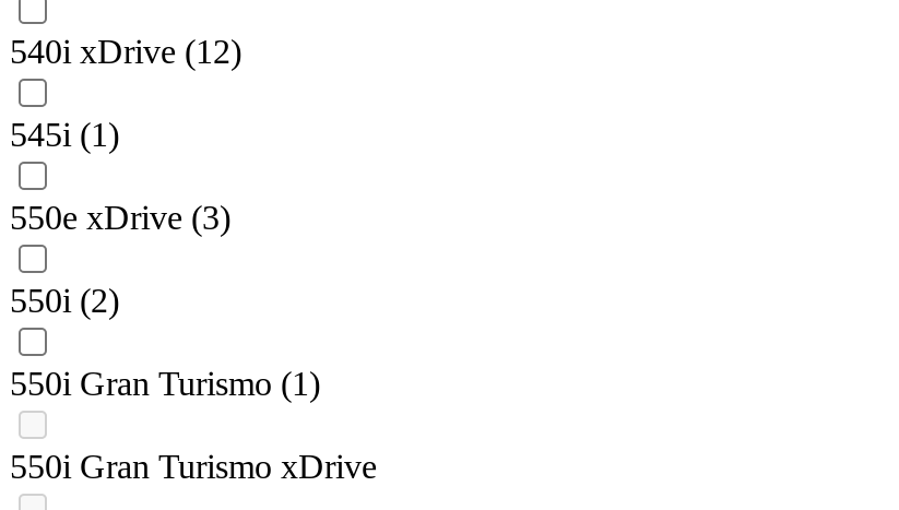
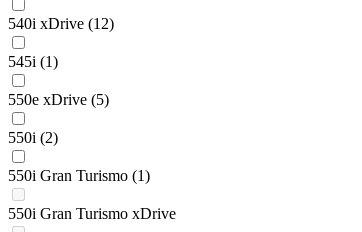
[10,200,230,237] 550e xDrive (3) -> [8,91,109,108] 550e xDrive (5)

